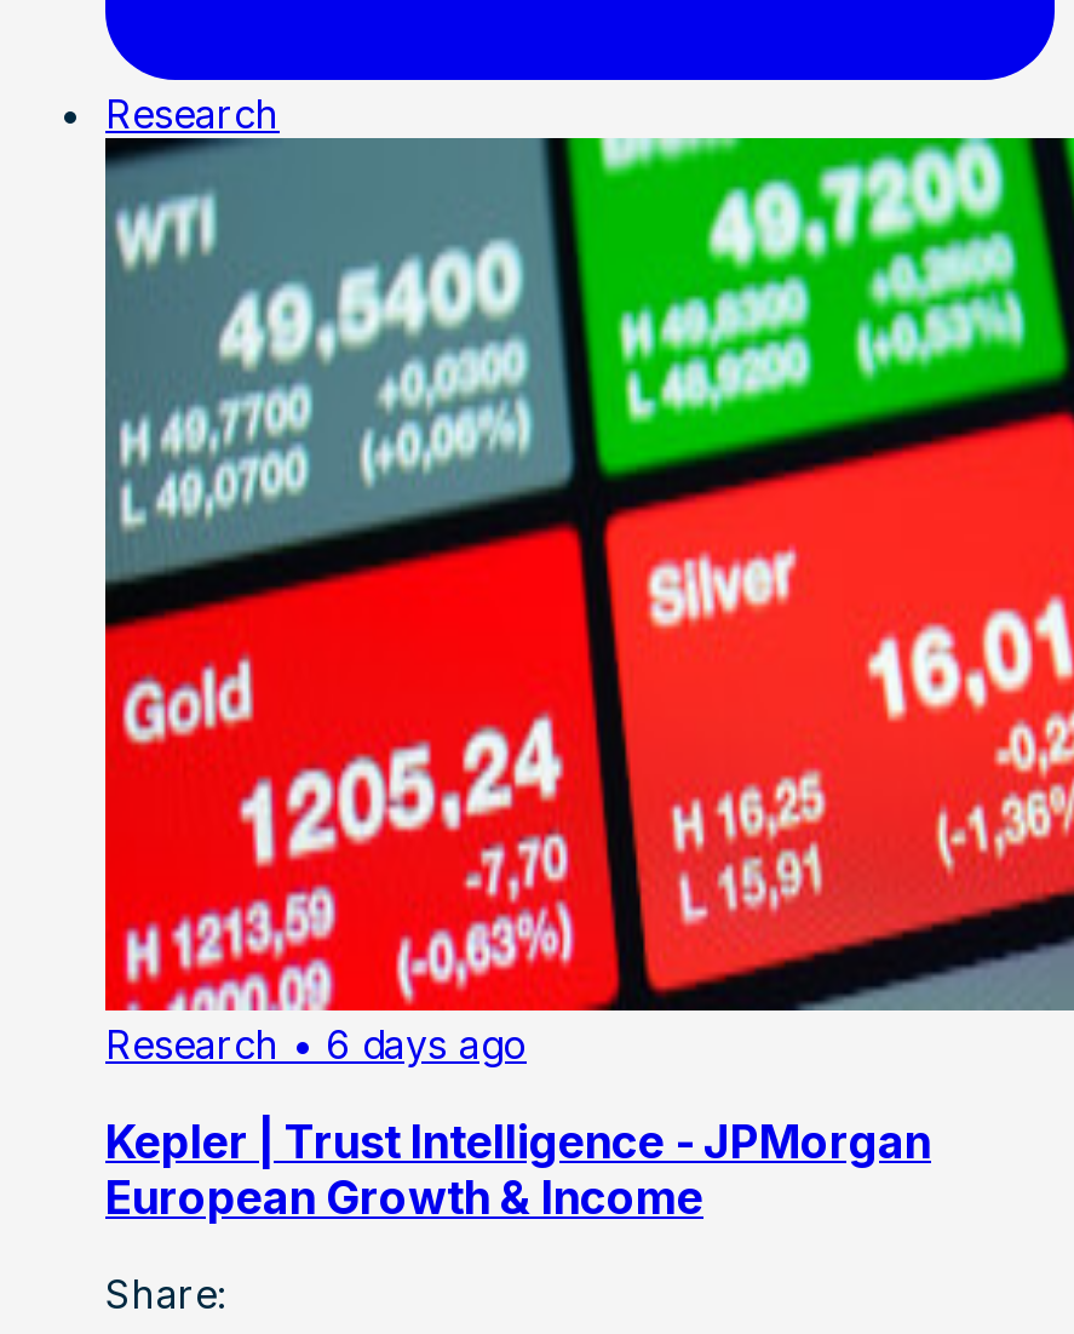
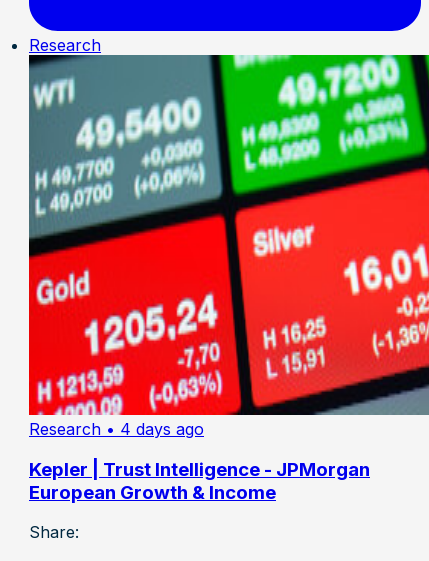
[105,1020,527,1069] Research • 6 days ago -> [29,419,204,439] Research • 4 days ago

